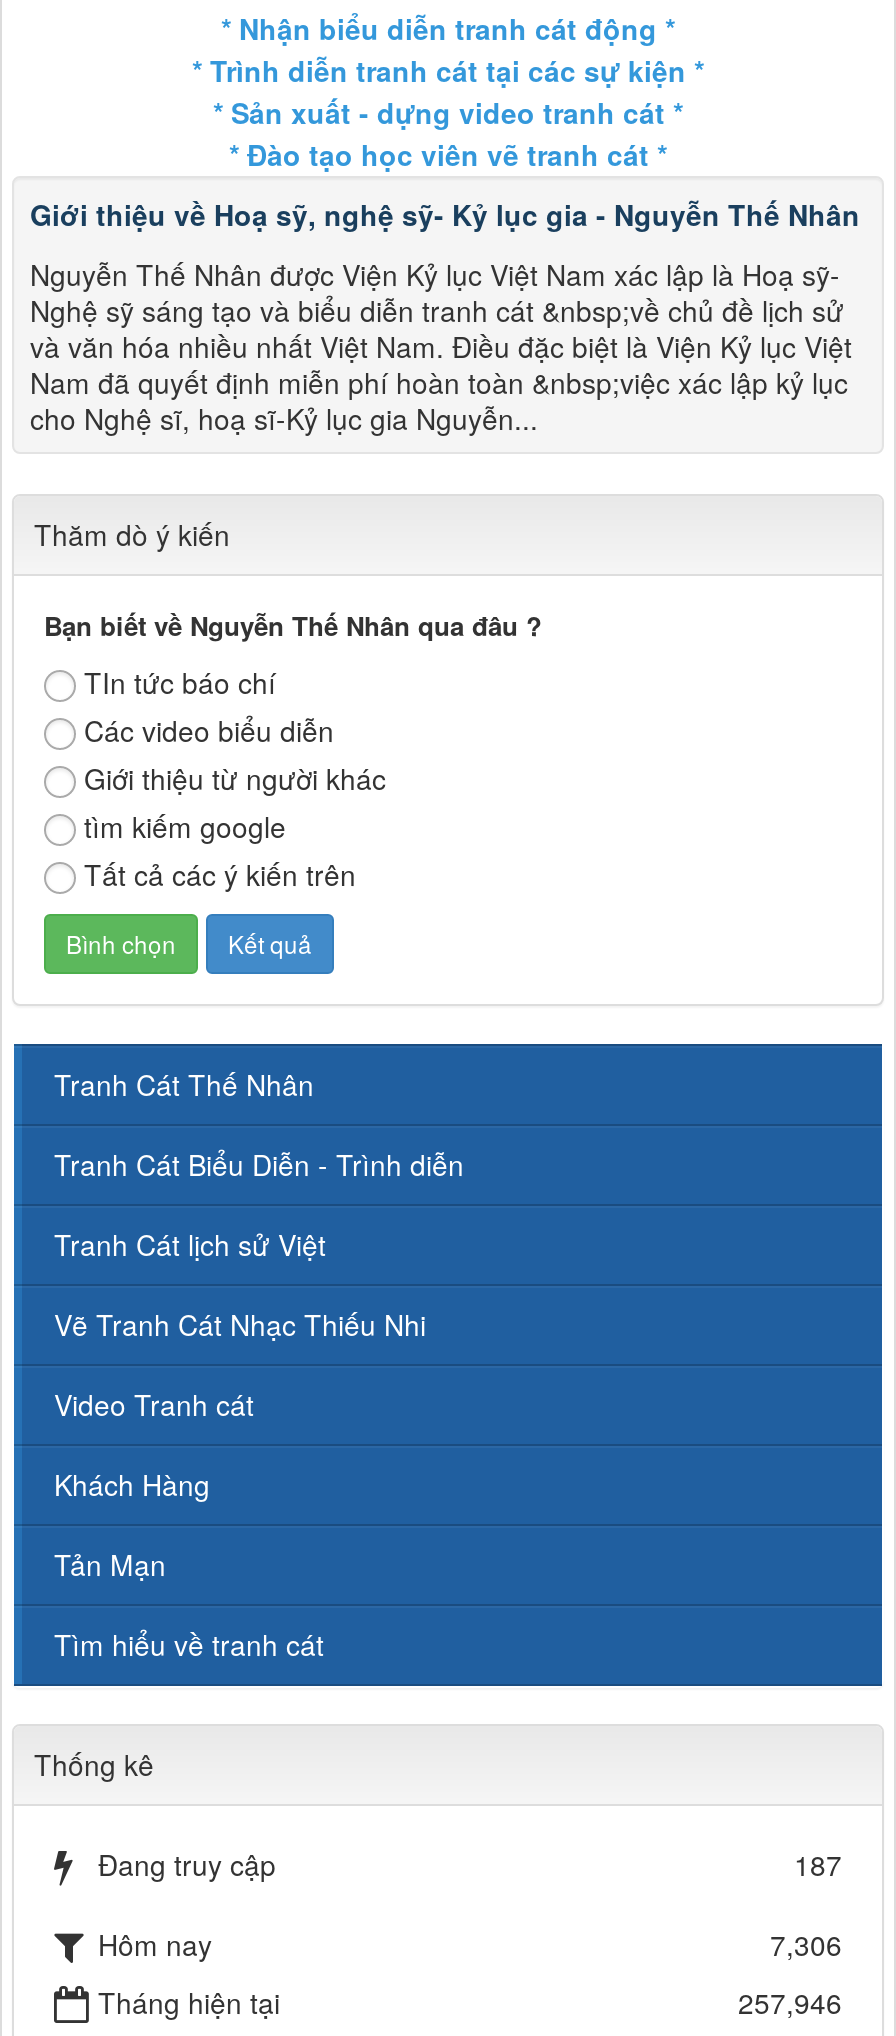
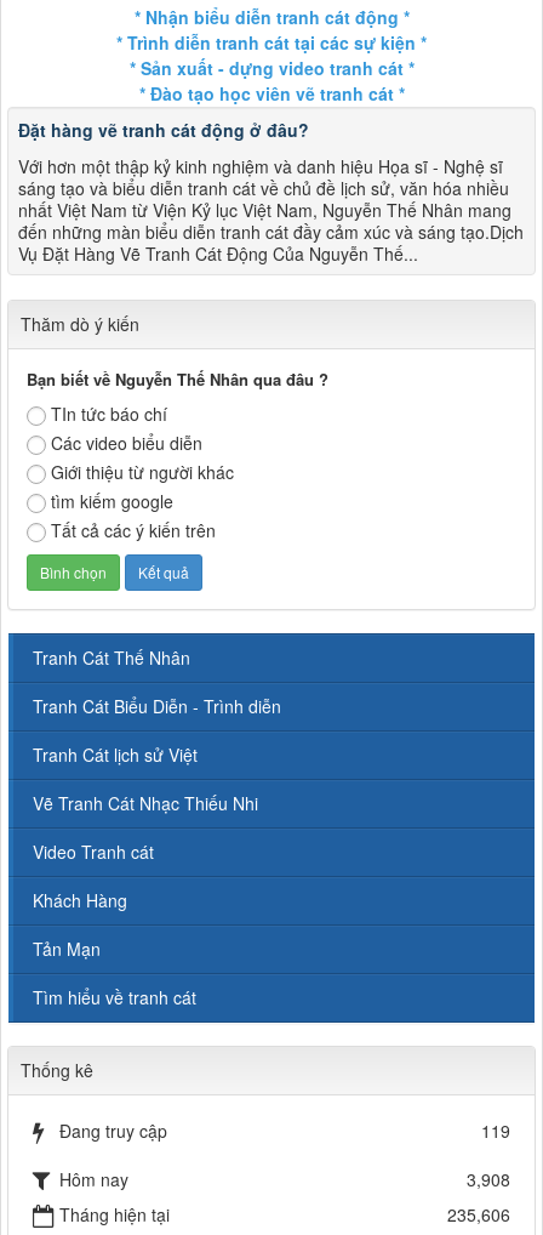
[30,194,860,234] Giới thiệu về Hoạ sỹ, nghệ sỹ- Kỷ lục gia - Nguyễn Thế Nhân -> [18,118,309,142] Đặt hàng vẽ tranh cát động ở đâu?
[30,254,852,438] Nguyễn Thế Nhân được Viện Kỷ lục Việt Nam xác lập là Hoạ sỹ- | Nghệ sỹ sáng tạo và biểu diễn tranh cát &nbsp;về chủ đề lịch sử | và văn hóa nhiều nhất Việt Nam. Điều đặc biệt là Viện Kỷ lục Việt | Nam đã quyết định miễn phí hoàn toàn &nbsp;việc xác lập kỷ lục | cho Nghệ sĩ, hoạ sĩ-Kỷ lục gia Nguyễn... -> [18,154,524,266] Với hơn một thập kỷ kinh nghiệm và danh hiệu Họa sĩ - Nghệ sĩ | sáng tạo và biểu diễn tranh cát về chủ đề lịch sử, văn hóa nhiều | nhất Việt Nam từ Viện Kỷ lục Việt Nam, Nguyễn Thế Nhân mang | đến những màn biểu diễn tranh cát đầy cảm xúc và sáng tạo.Dịch | Vụ Đặt Hàng Vẽ Tranh Cát Động Của Nguyễn Thế...
[794,1844,842,1884] 187 -> [481,1119,510,1143] 119
[770,1924,842,1964] 7,306 -> [467,1167,510,1191] 3,908
[738,1982,842,2022] 257,946 -> [447,1202,510,1227] 235,606

